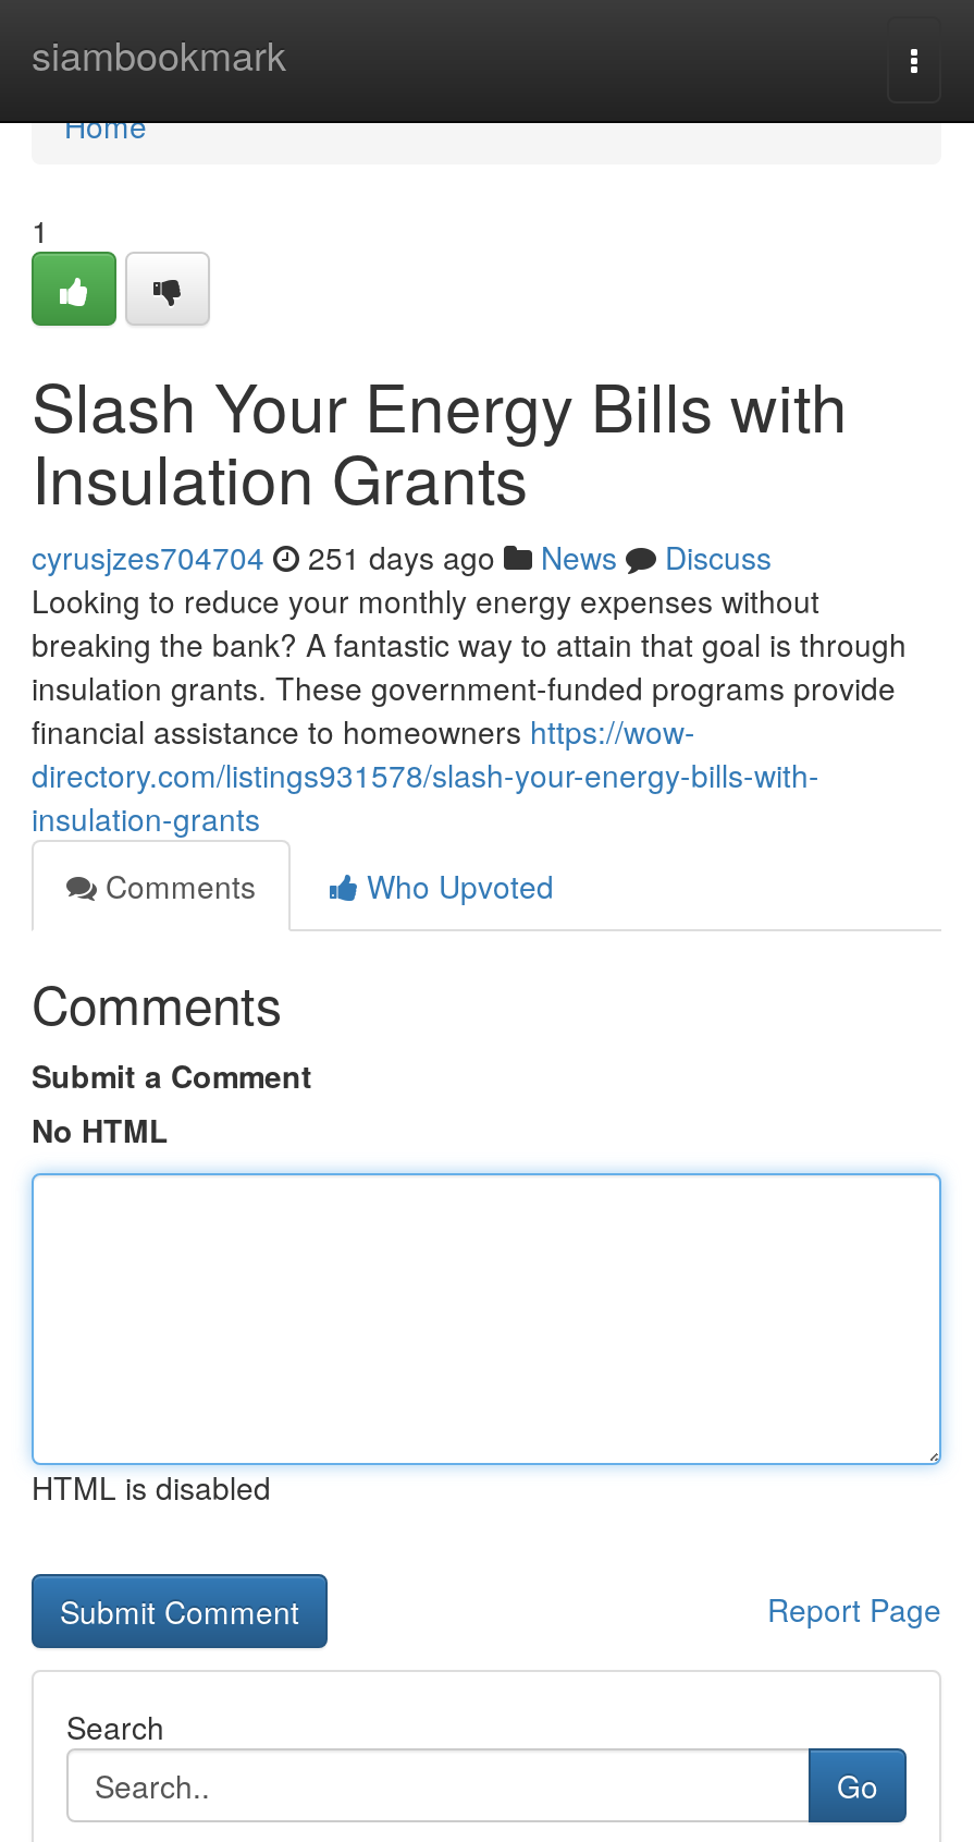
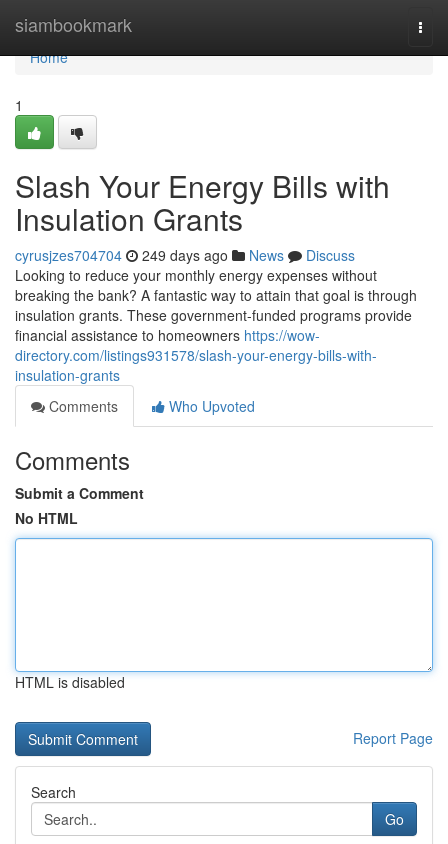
[32,535,772,578] cyrusjzes704704 251 days ago News Discuss -> [15,245,355,265] cyrusjzes704704 249 days ago News Discuss

